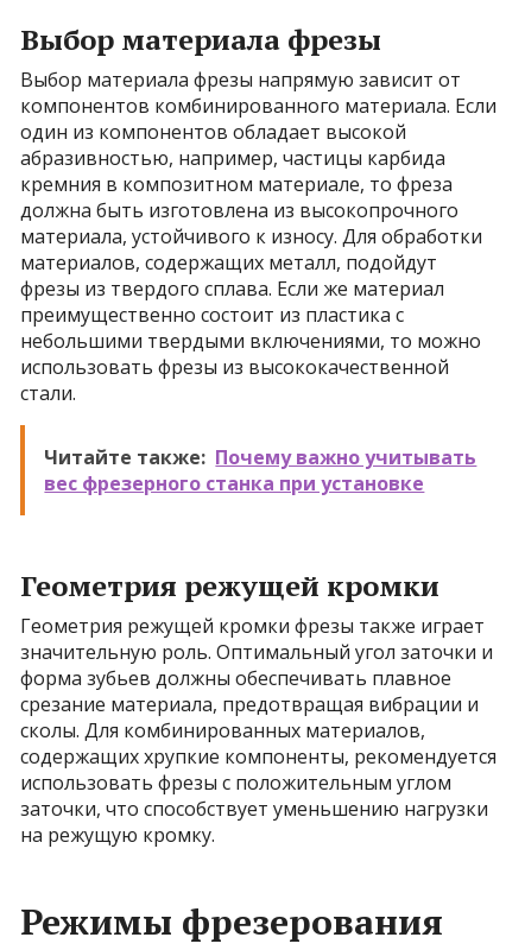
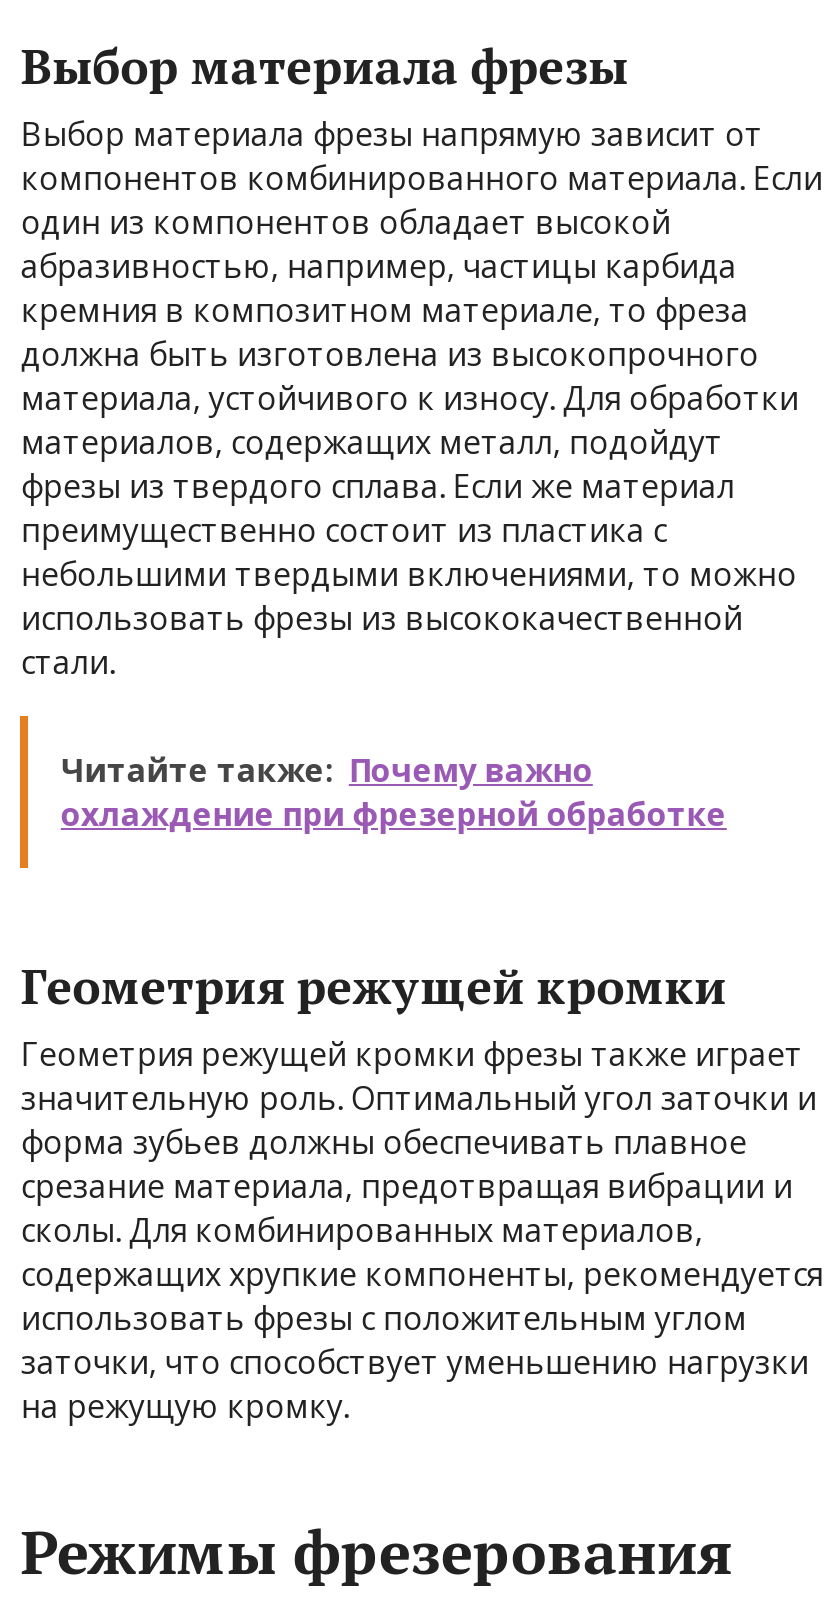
[44,444,477,496] Читайте также: Почему важно учитывать | вес фрезерного станка при установке -> [61,748,727,836] Читайте также: Почему важно | охлаждение при фрезерной обработке

